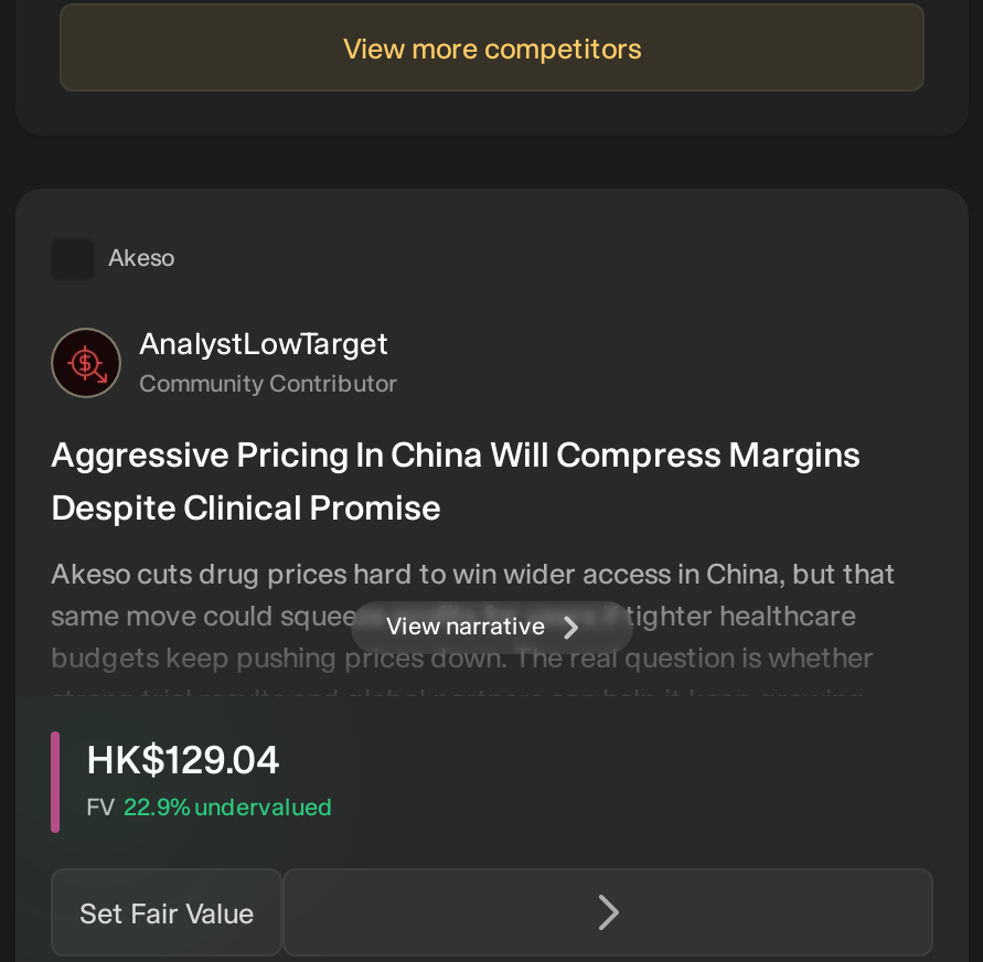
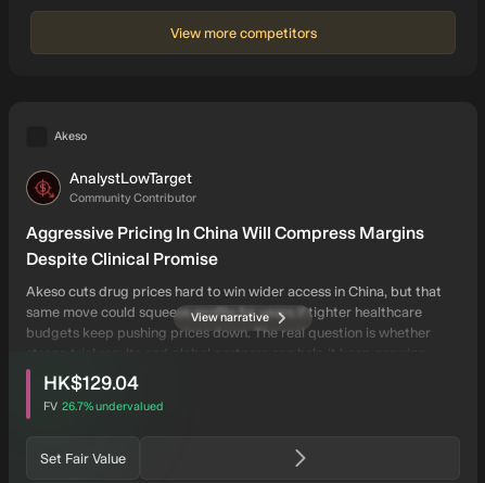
[86,793,333,822] FV 22.9% undervalued -> [43,399,164,414] FV 26.7% undervalued

